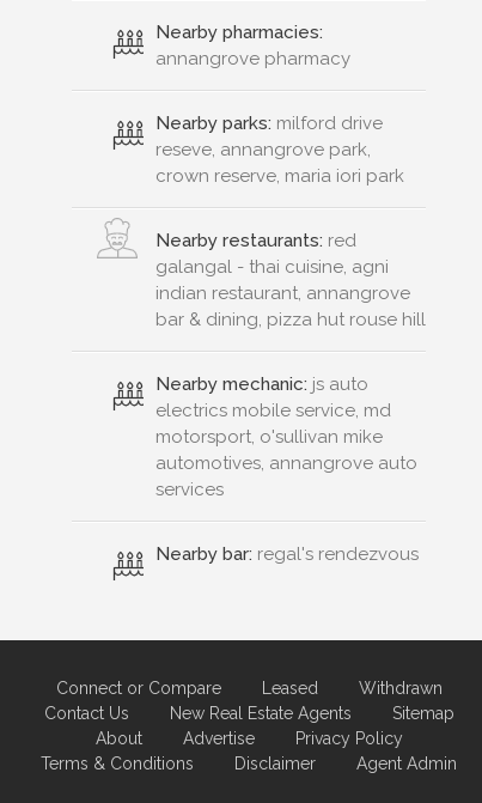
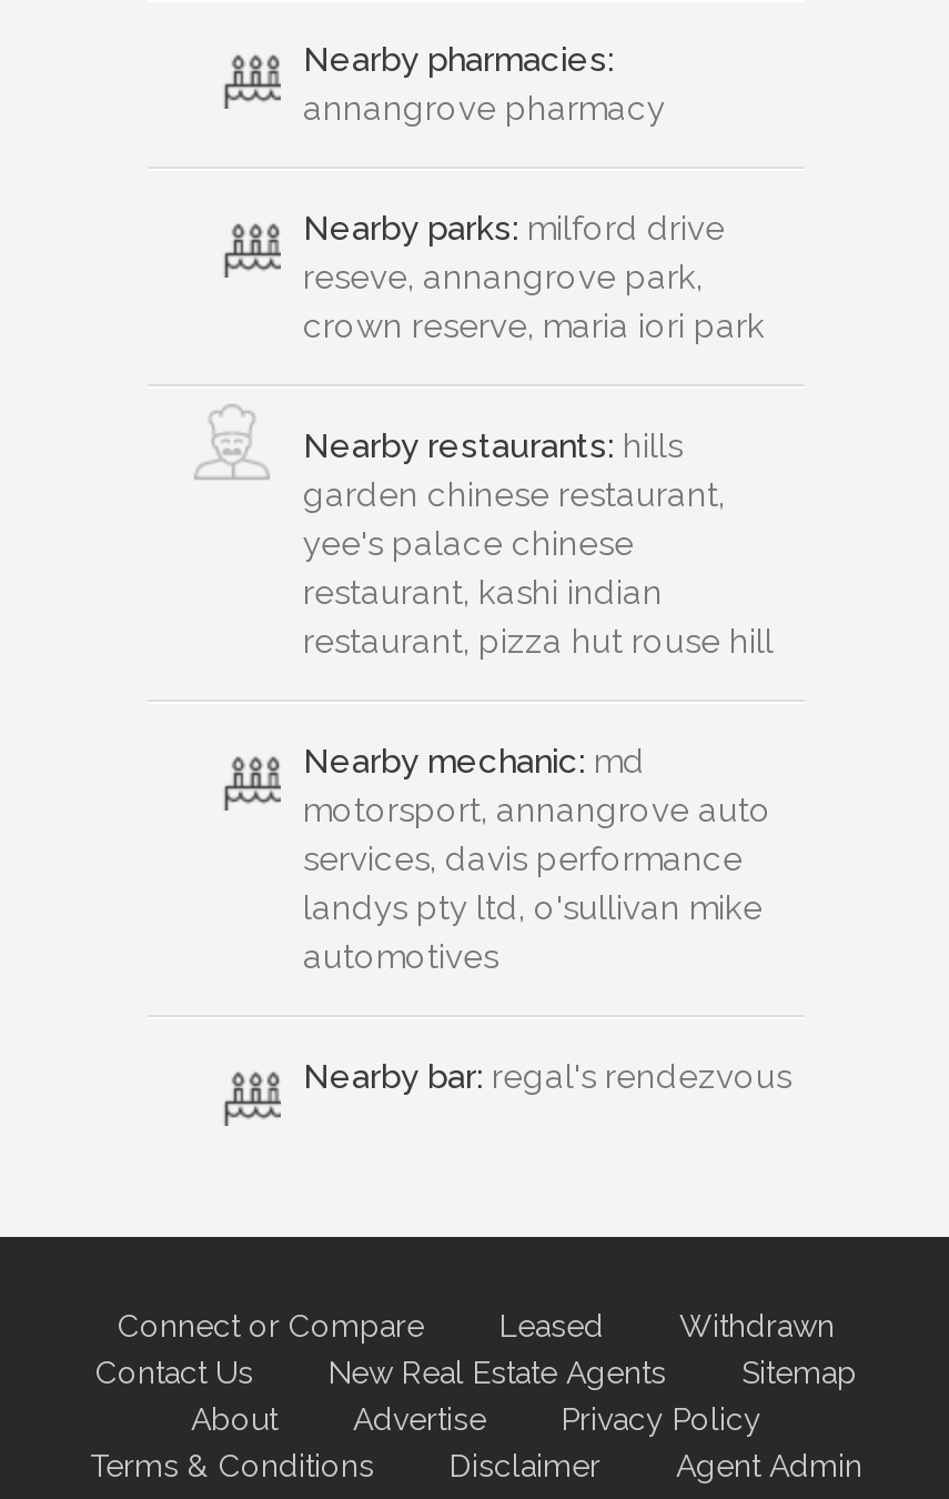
[155,230,426,331] Nearby restaurants: red | galangal - thai cuisine, agni | indian restaurant, annangrove | bar & dining, pizza hut rouse hill -> [303,427,774,663] Nearby restaurants: hills | garden chinese restaurant, | yee's palace chinese | restaurant, kashi indian | restaurant, pizza hut rouse hill
[155,374,417,501] Nearby mechanic: js auto | electrics mobile service, md | motorsport, o'sullivan mike | automotives, annangrove auto | services -> [303,743,771,978] Nearby mechanic: md | motorsport, annangrove auto | services, davis performance | landys pty ltd, o'sullivan mike | automotives

